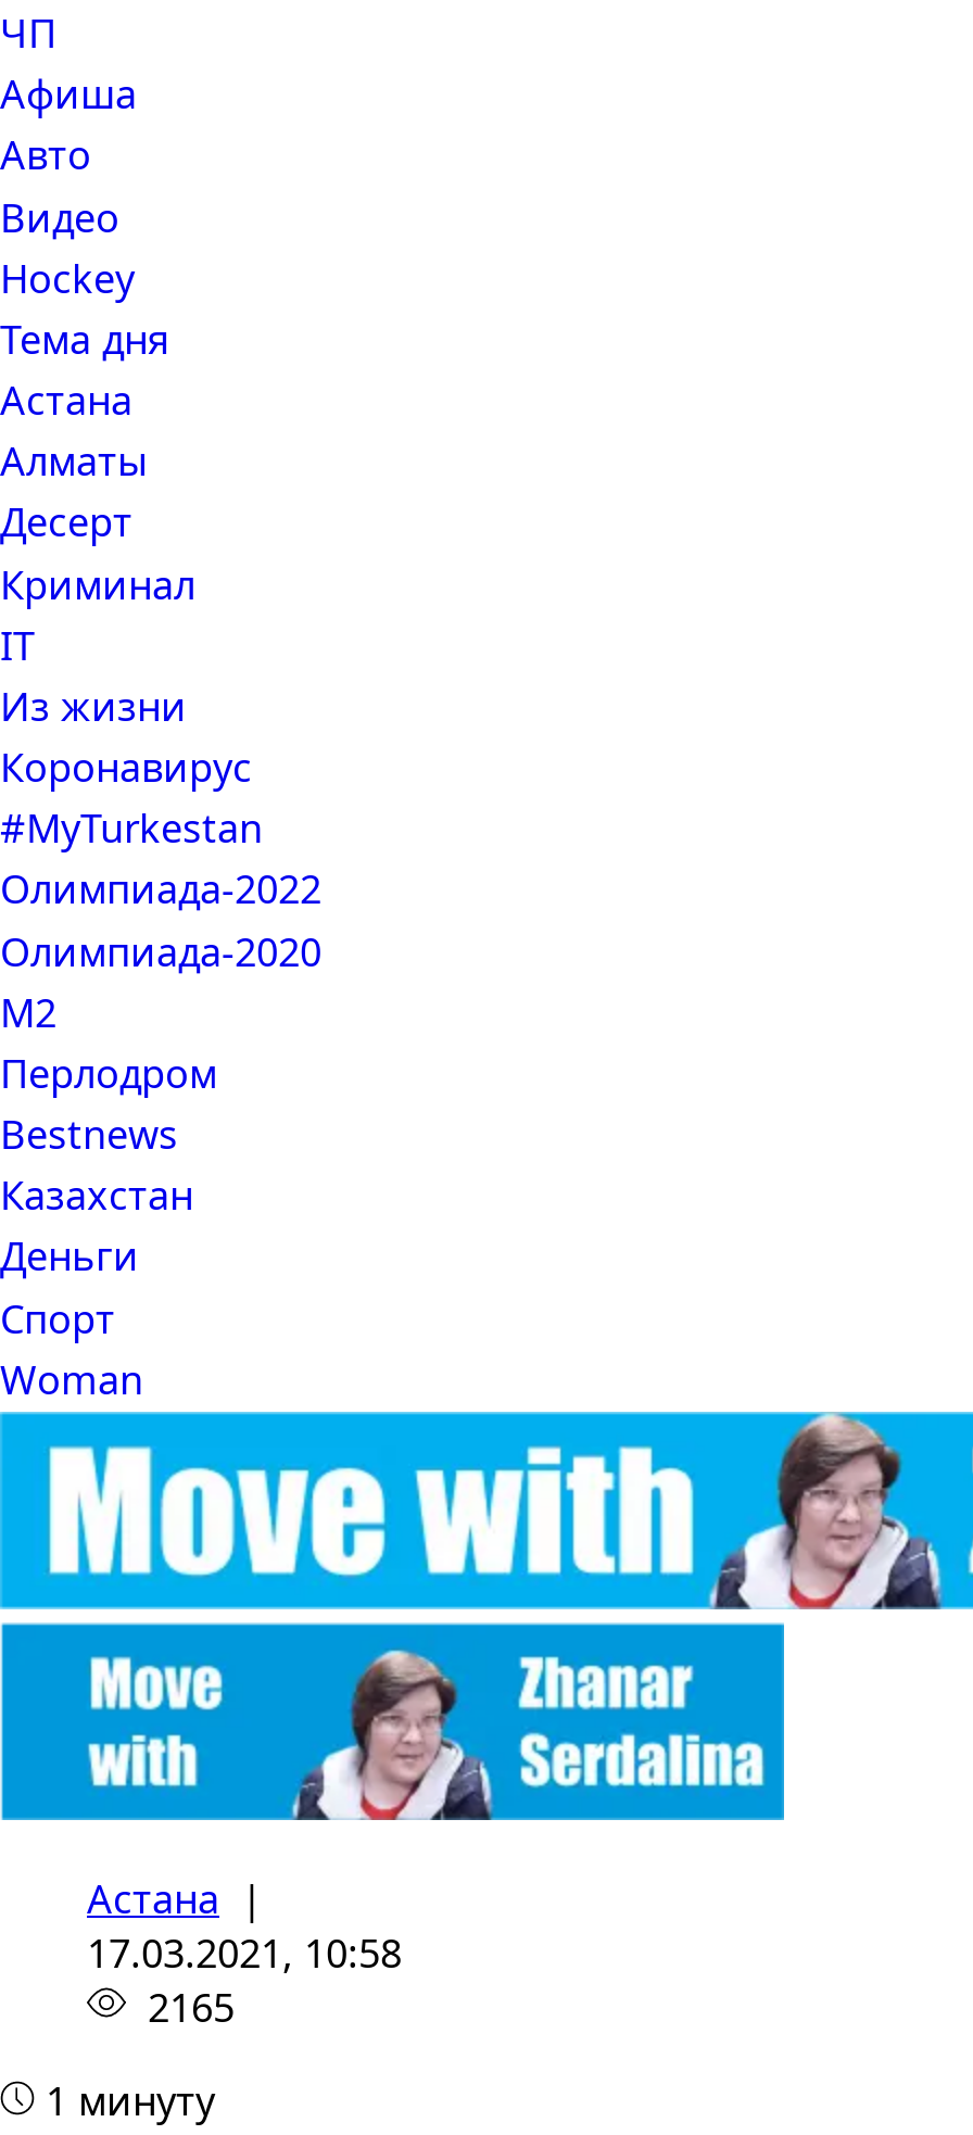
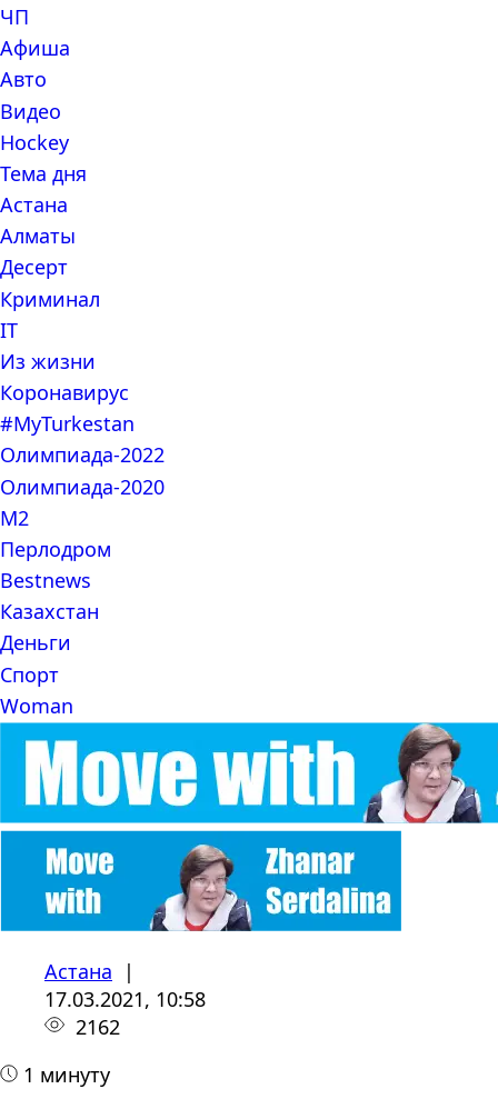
[148,1980,235,2032] 2165 -> [76,1013,120,1040] 2162

